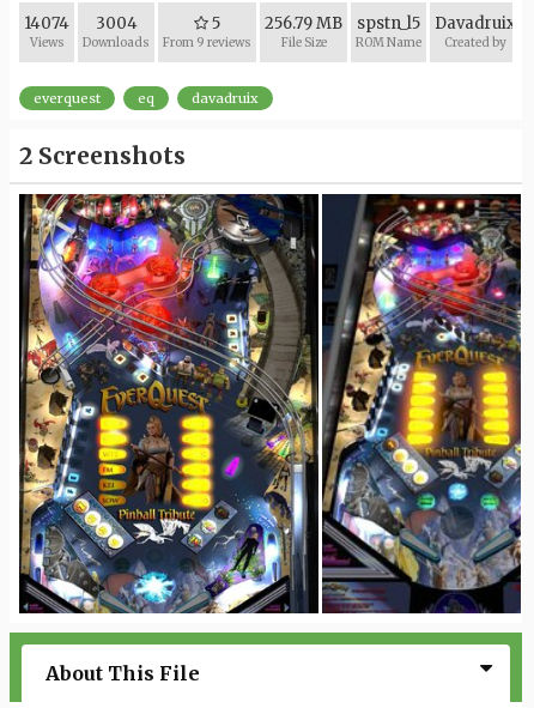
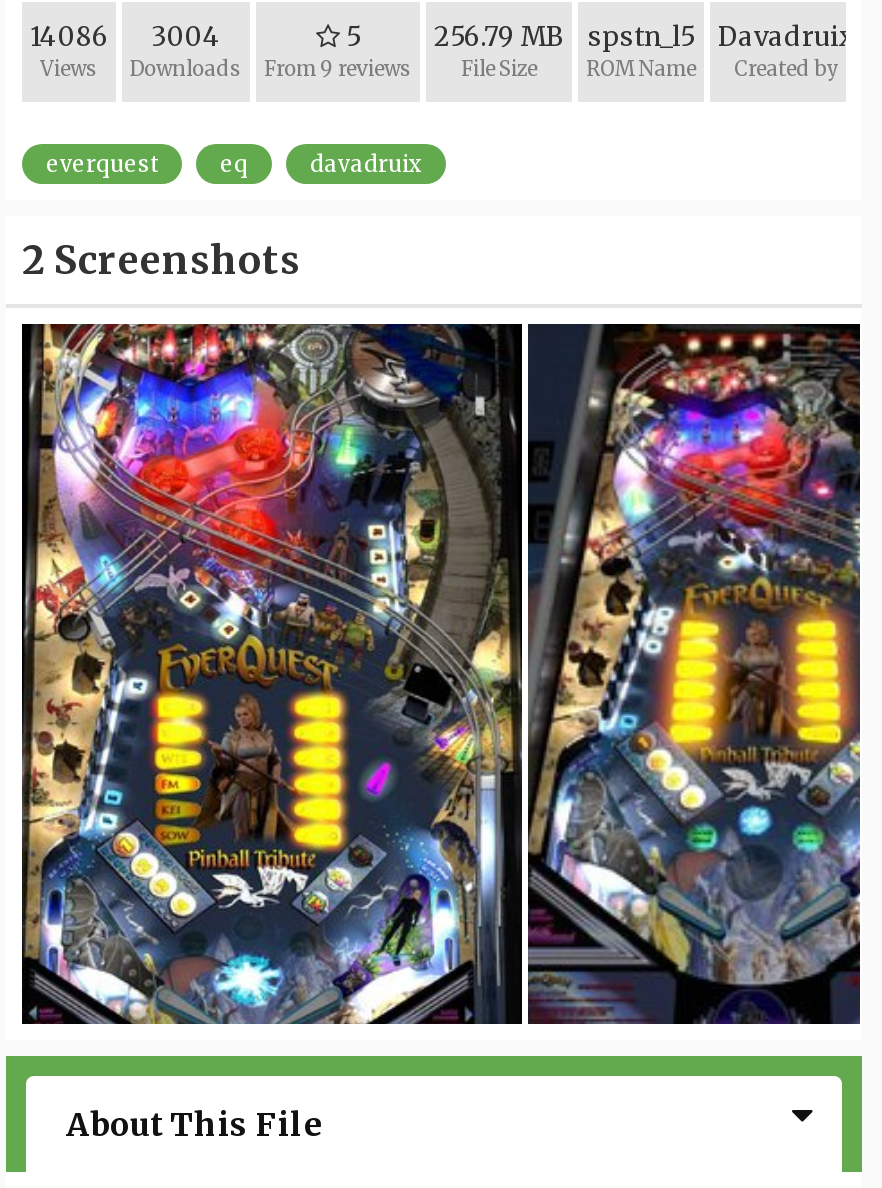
[24,13,137,34] 14074 3004 -> [30,21,221,55] 14086 3004

